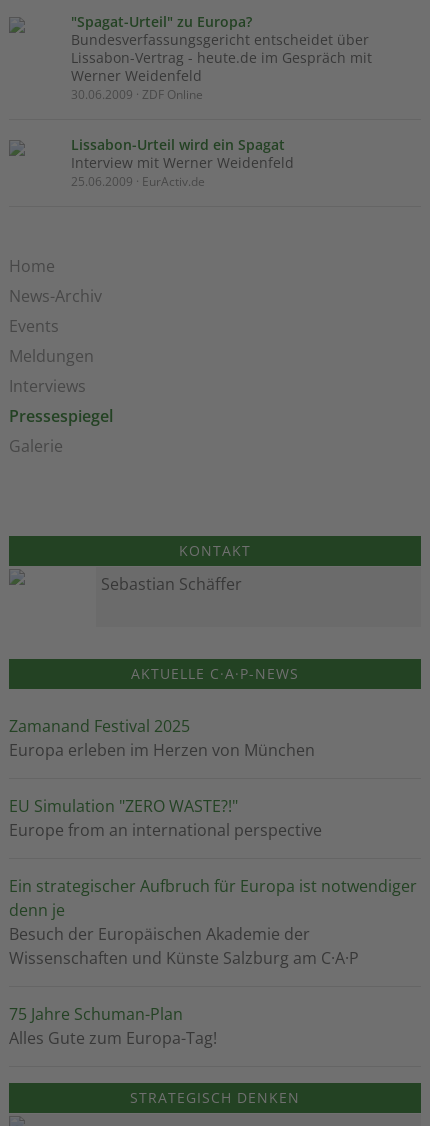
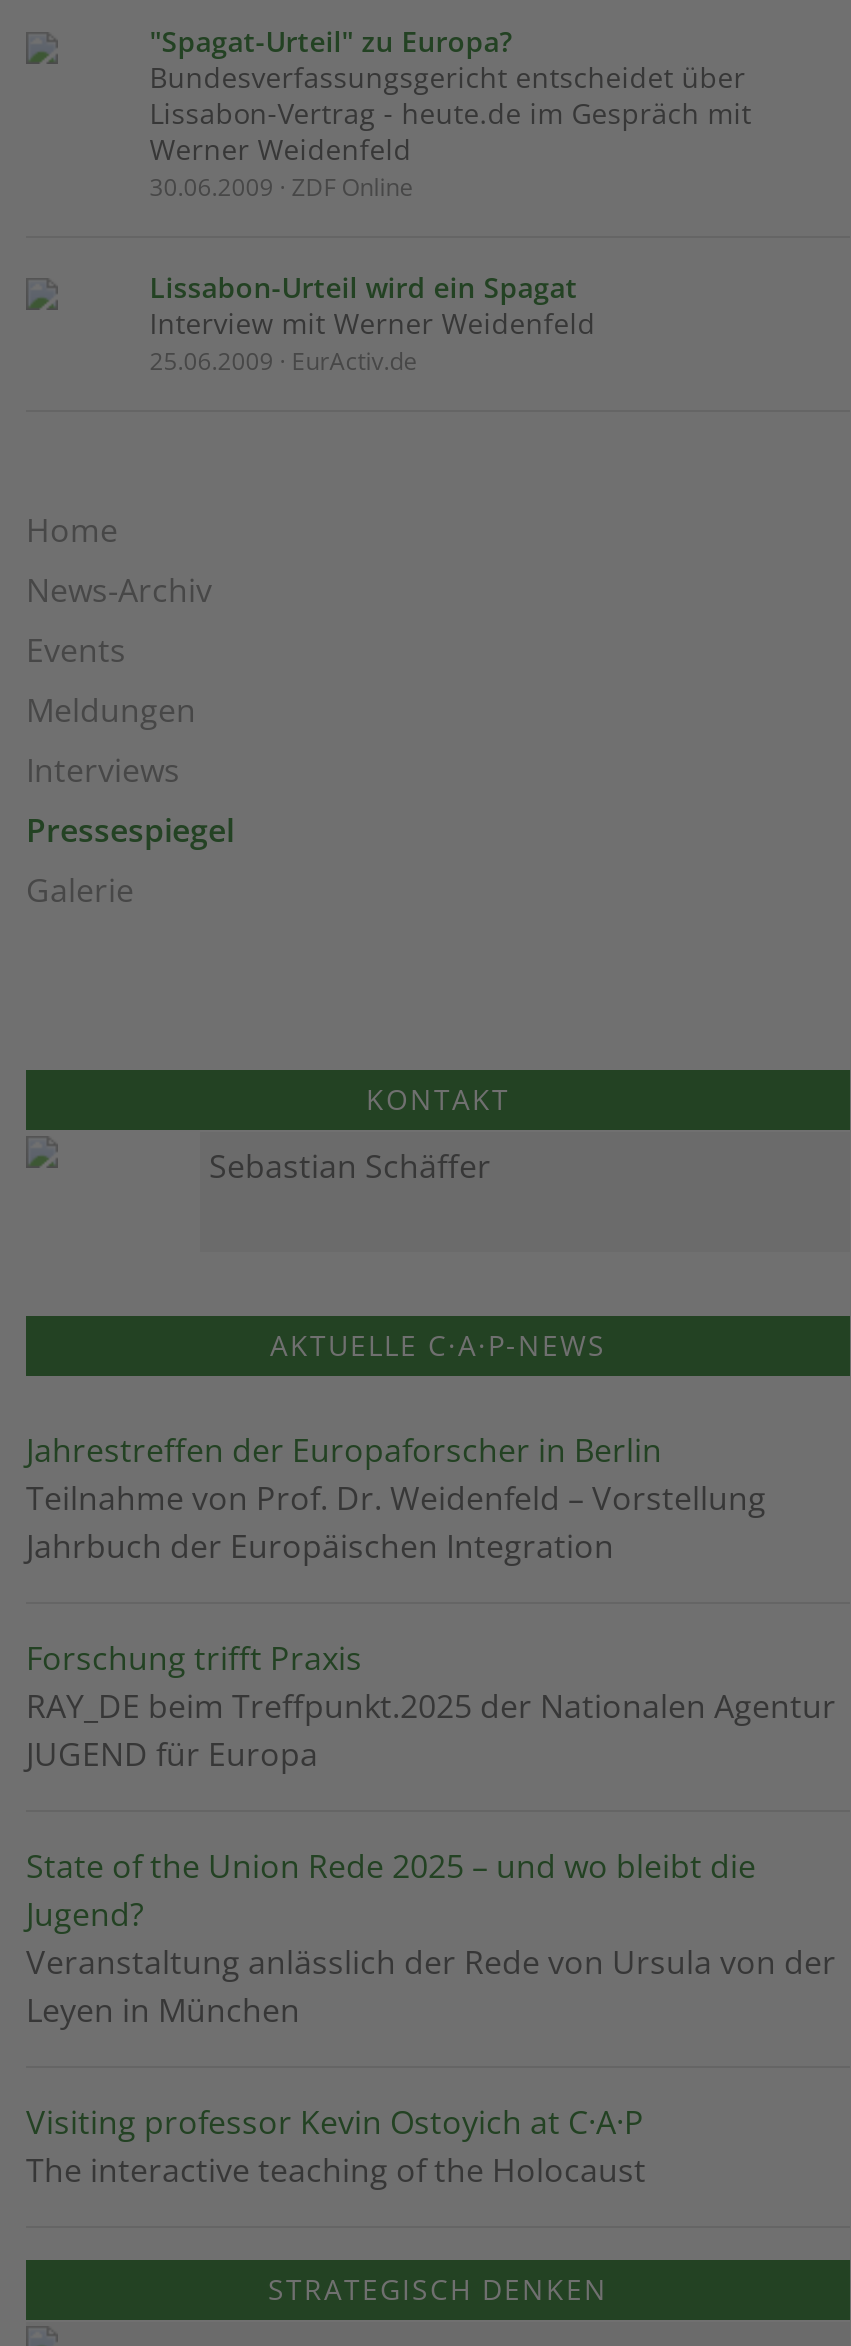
[9,715,315,761] Zamanand Festival 2025 | Europa erleben im Herzen von München -> [26,1428,766,1568] Jahrestreffen der Europaforscher in Berlin | Teilnahme von Prof. Dr. Weidenfeld – Vorstellung | Jahrbuch der Europäischen Integration
[9,795,322,841] EU Simulation "ZERO WASTE?!" | Europe from an international perspective -> [26,1636,836,1776] Forschung trifft Praxis | RAY_DE beim Treffpunkt.2025 der Nationalen Agentur | JUGEND für Europa
[9,875,417,969] Ein strategischer Aufbruch für Europa ist notwendiger | denn je | Besuch der Europäischen Akademie der | Wissenschaften und Künste Salzburg am C·A·P -> [26,1844,836,2032] State of the Union Rede 2025 – und wo bleibt die | Jugend? | Veranstaltung anlässlich der Rede von Ursula von der | Leyen in München
[9,1003,217,1049] 75 Jahre Schuman-Plan | Alles Gute zum Europa-Tag! -> [26,2100,646,2192] Visiting professor Kevin Ostoyich at C·A·P | The interactive teaching of the Holocaust

